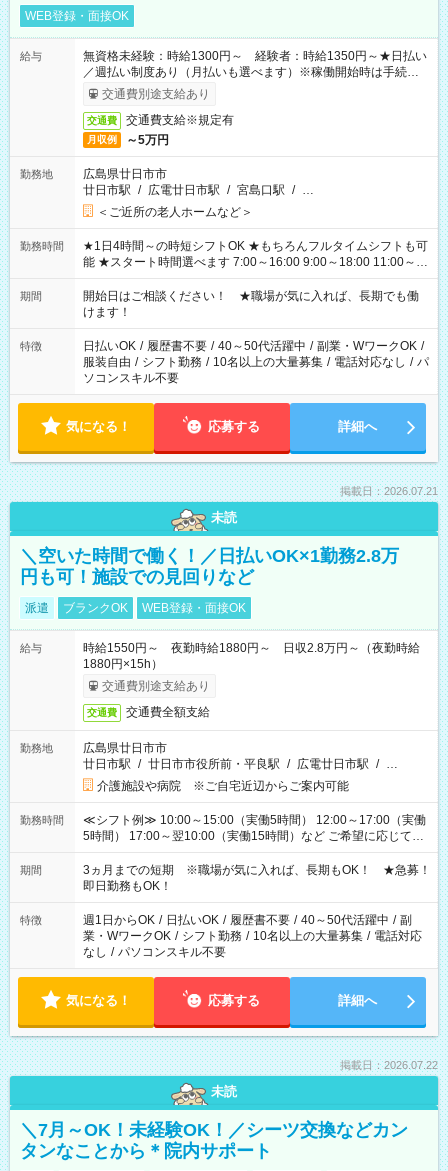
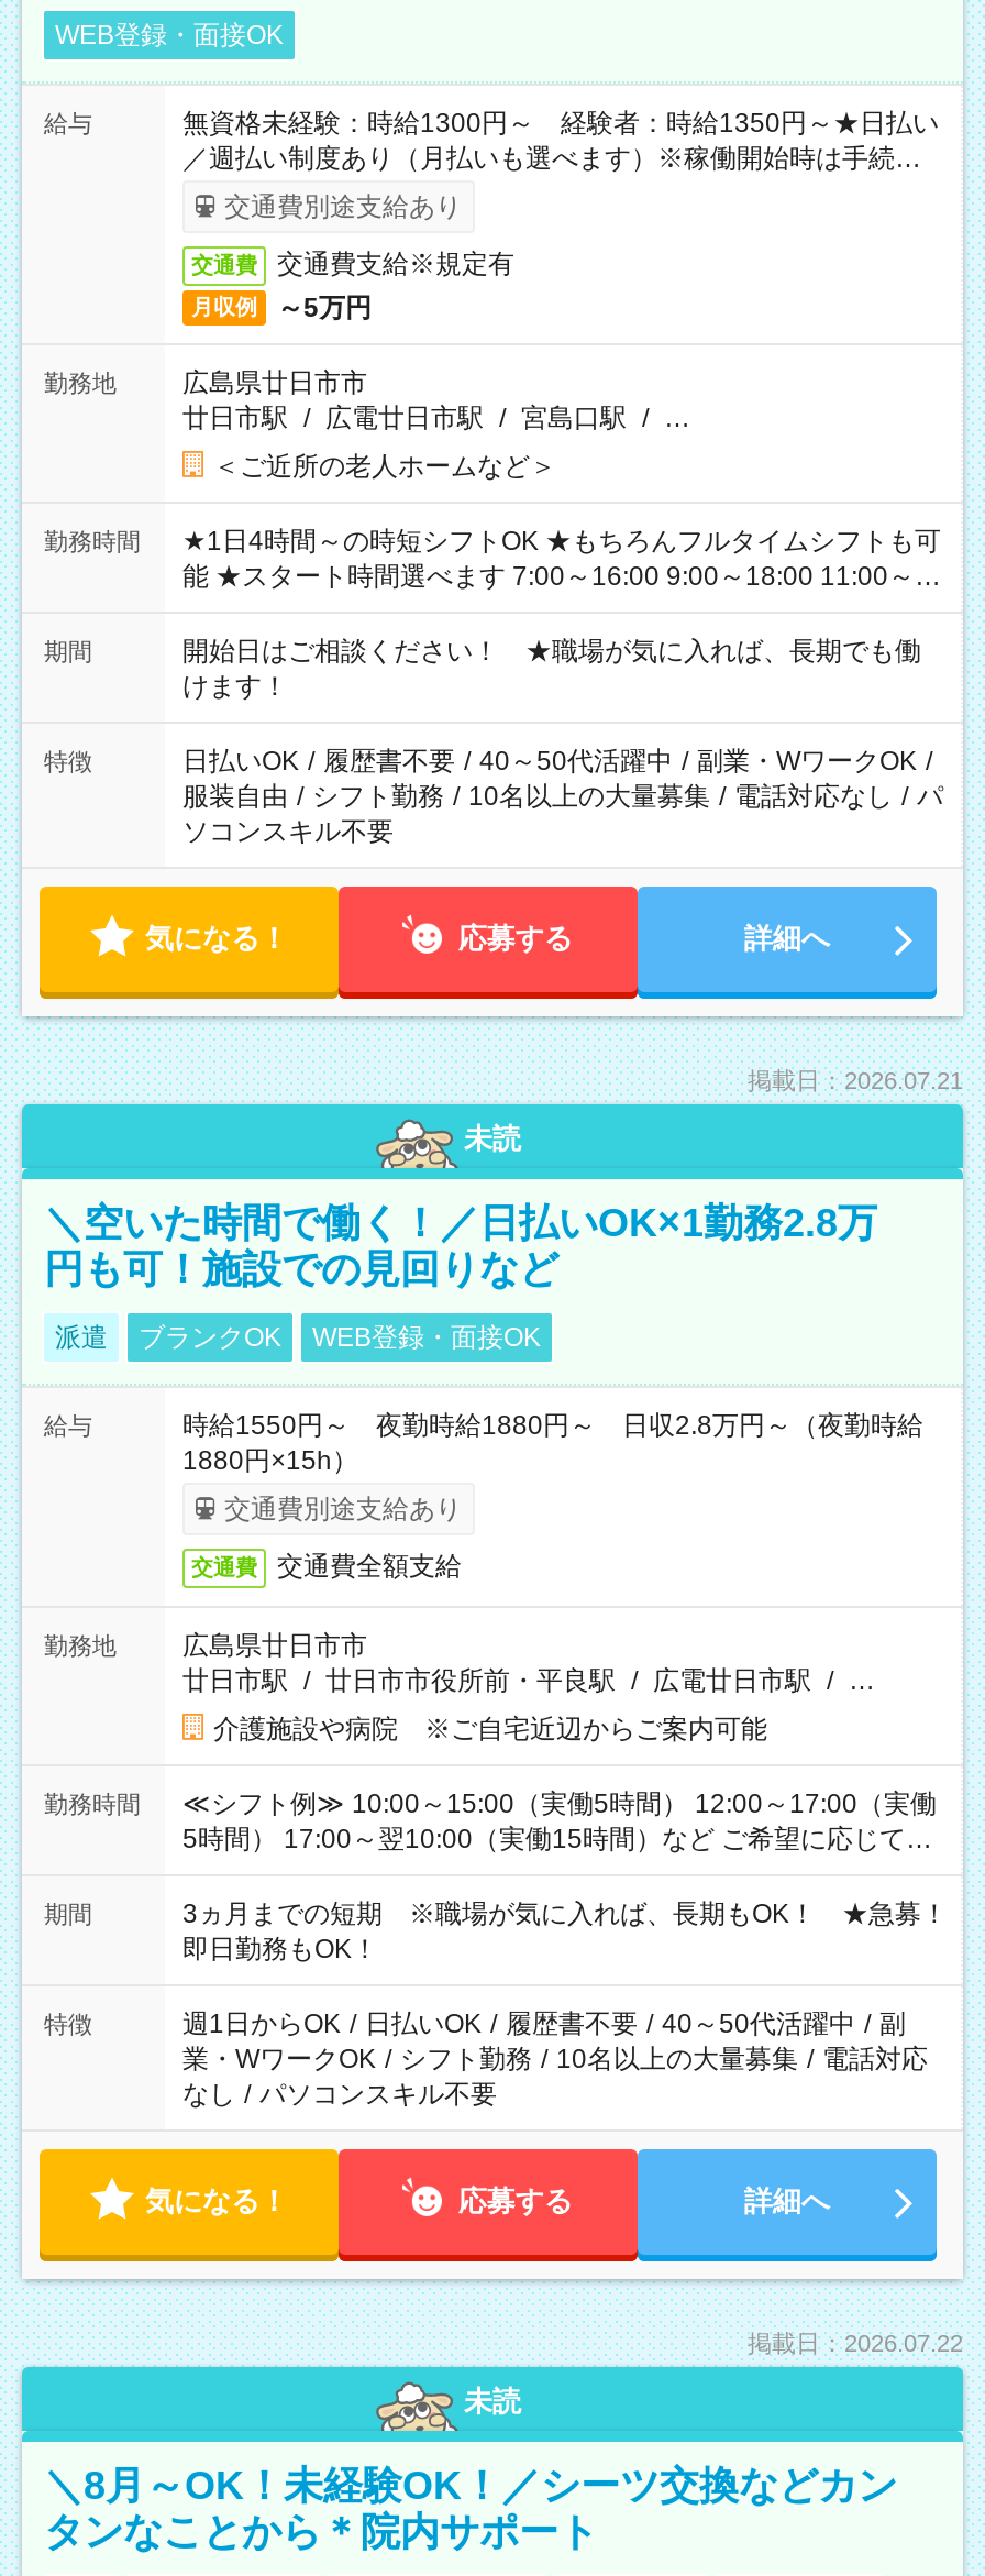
[20,1120,408,1140] ＼7月～OK！未経験OK！／シーツ交換などカン -> [44,2464,897,2508] ＼8月～OK！未経験OK！／シーツ交換などカン

